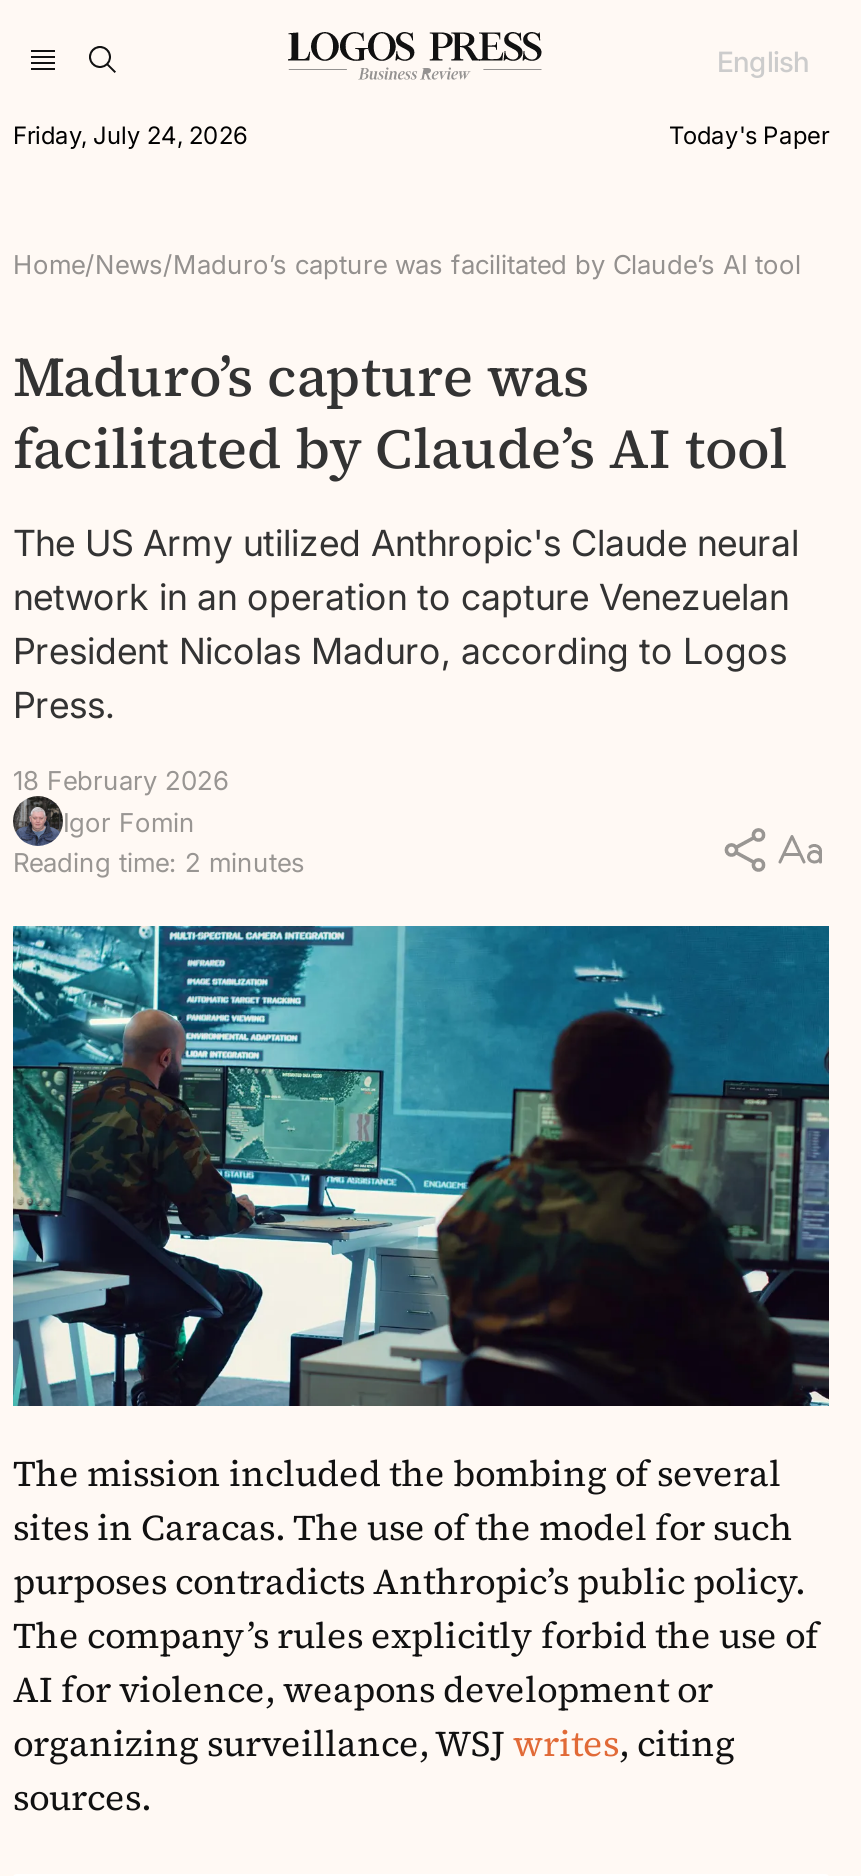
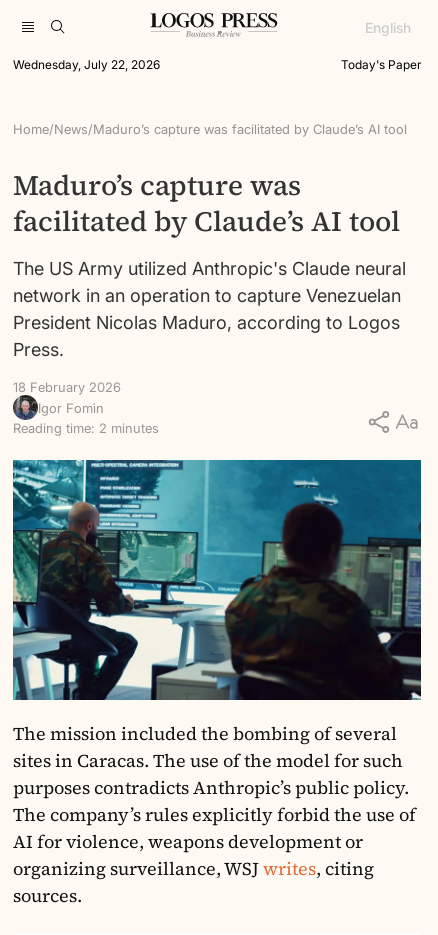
[13,120,247,150] Friday, July 24, 2026 -> [13,57,160,72] Wednesday, July 22, 2026

